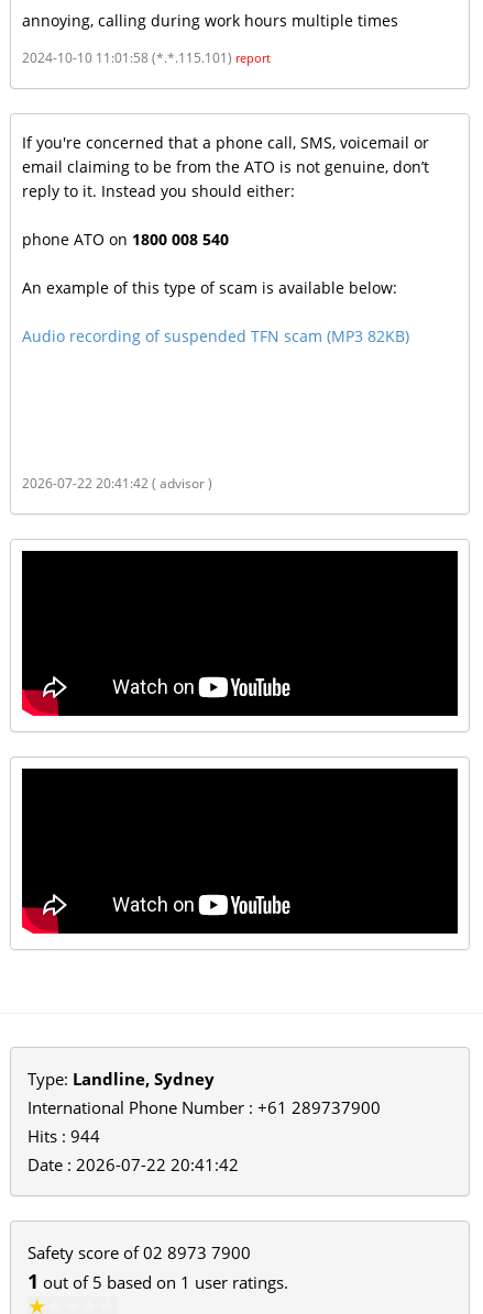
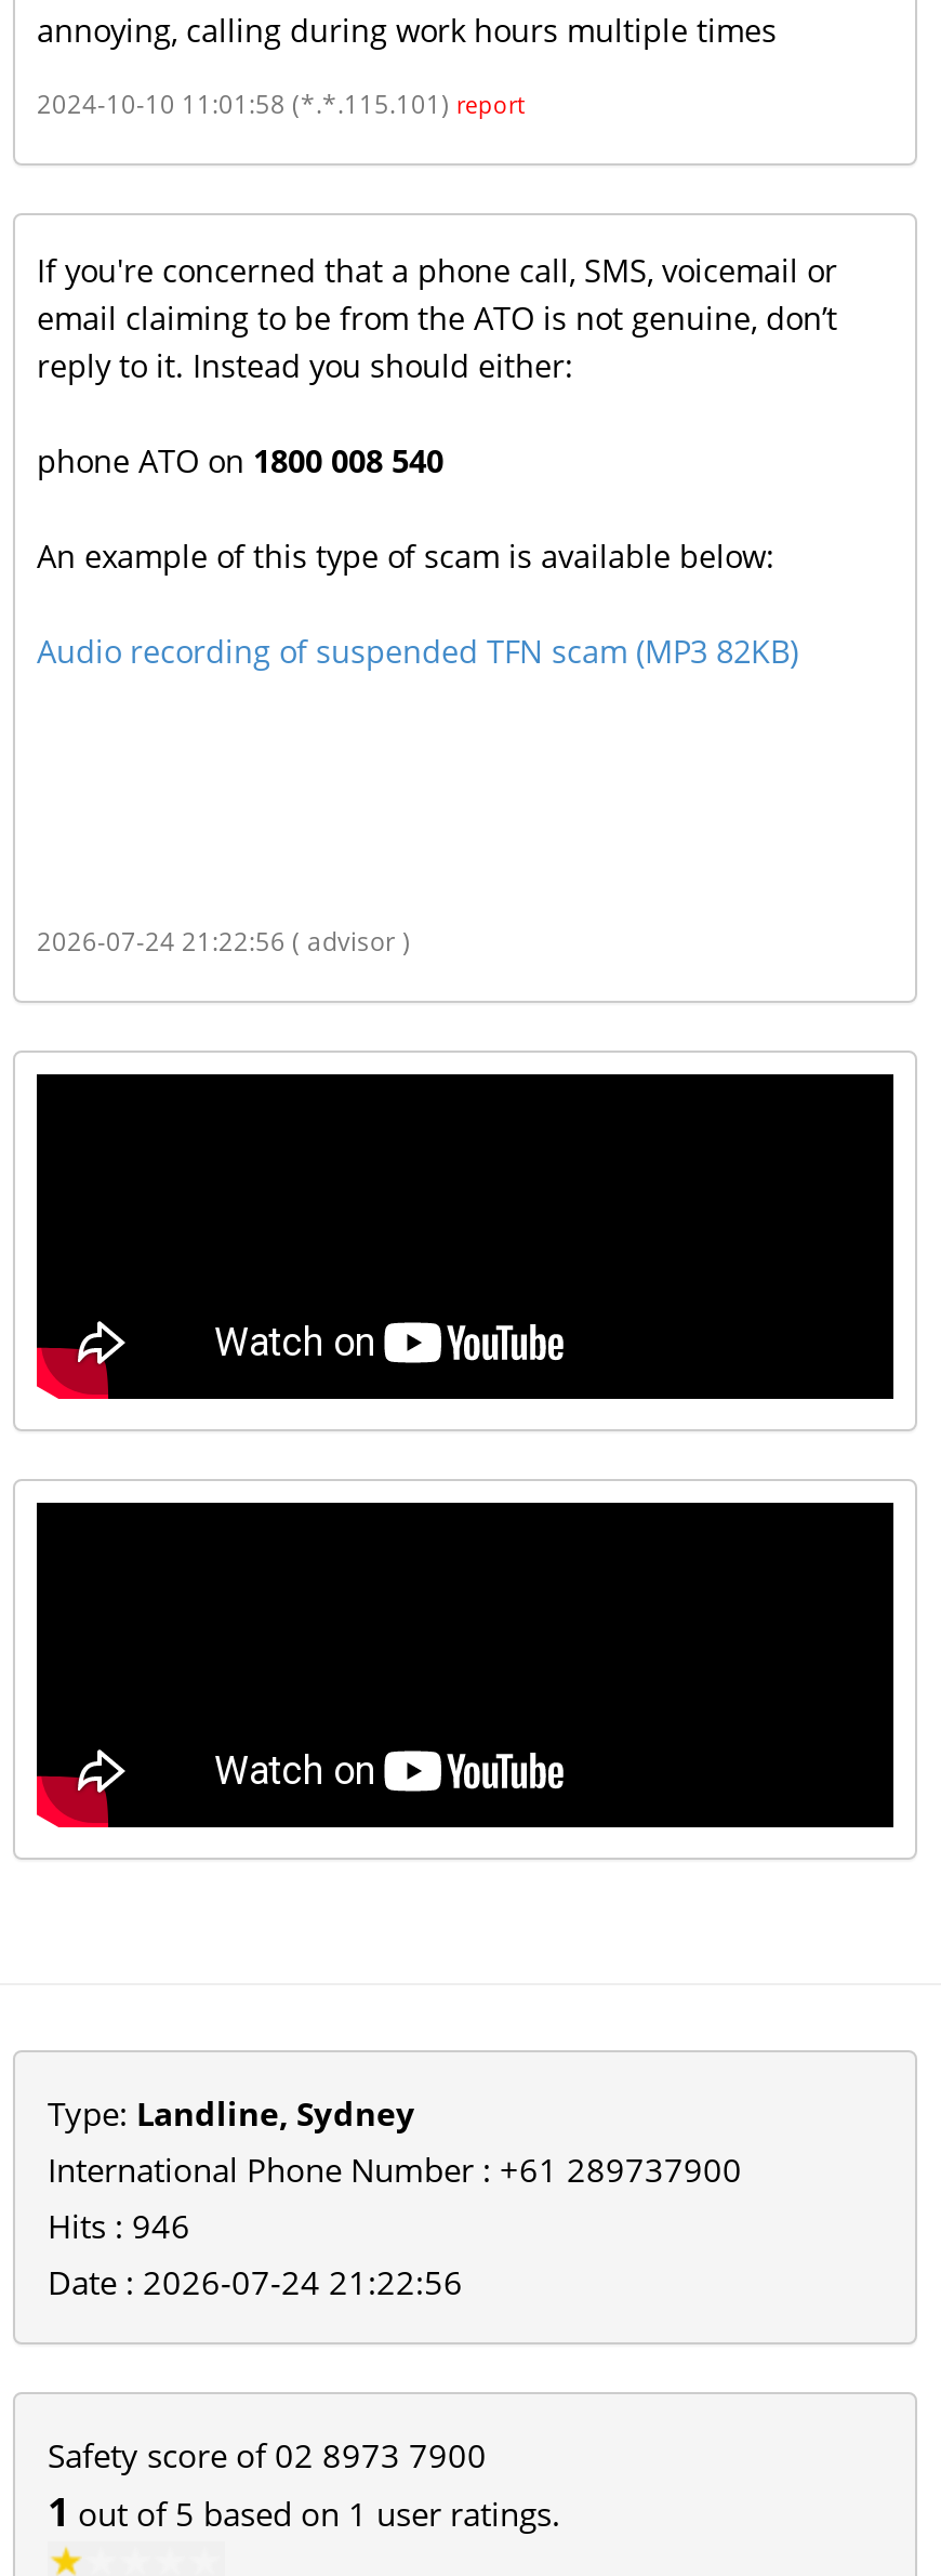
[22,474,212,492] 2026-07-22 20:41:42 ( advisor ) -> [37,924,411,958] 2026-07-24 21:22:56 ( advisor )
[28,1125,100,1147] Hits : 944 -> [48,2204,190,2248] Hits : 946
[28,1154,239,1176] Date : 2026-07-22 20:41:42 -> [48,2261,463,2304] Date : 2026-07-24 21:22:56

